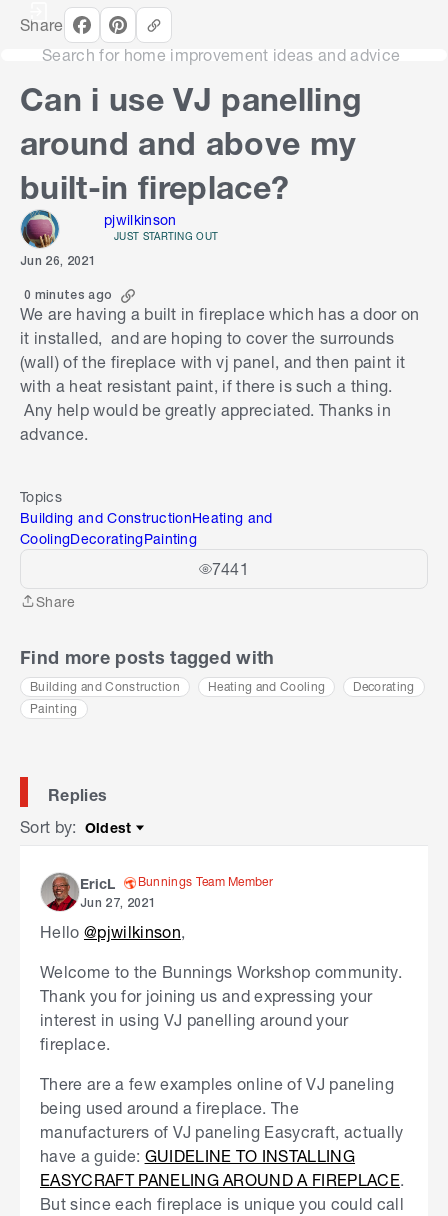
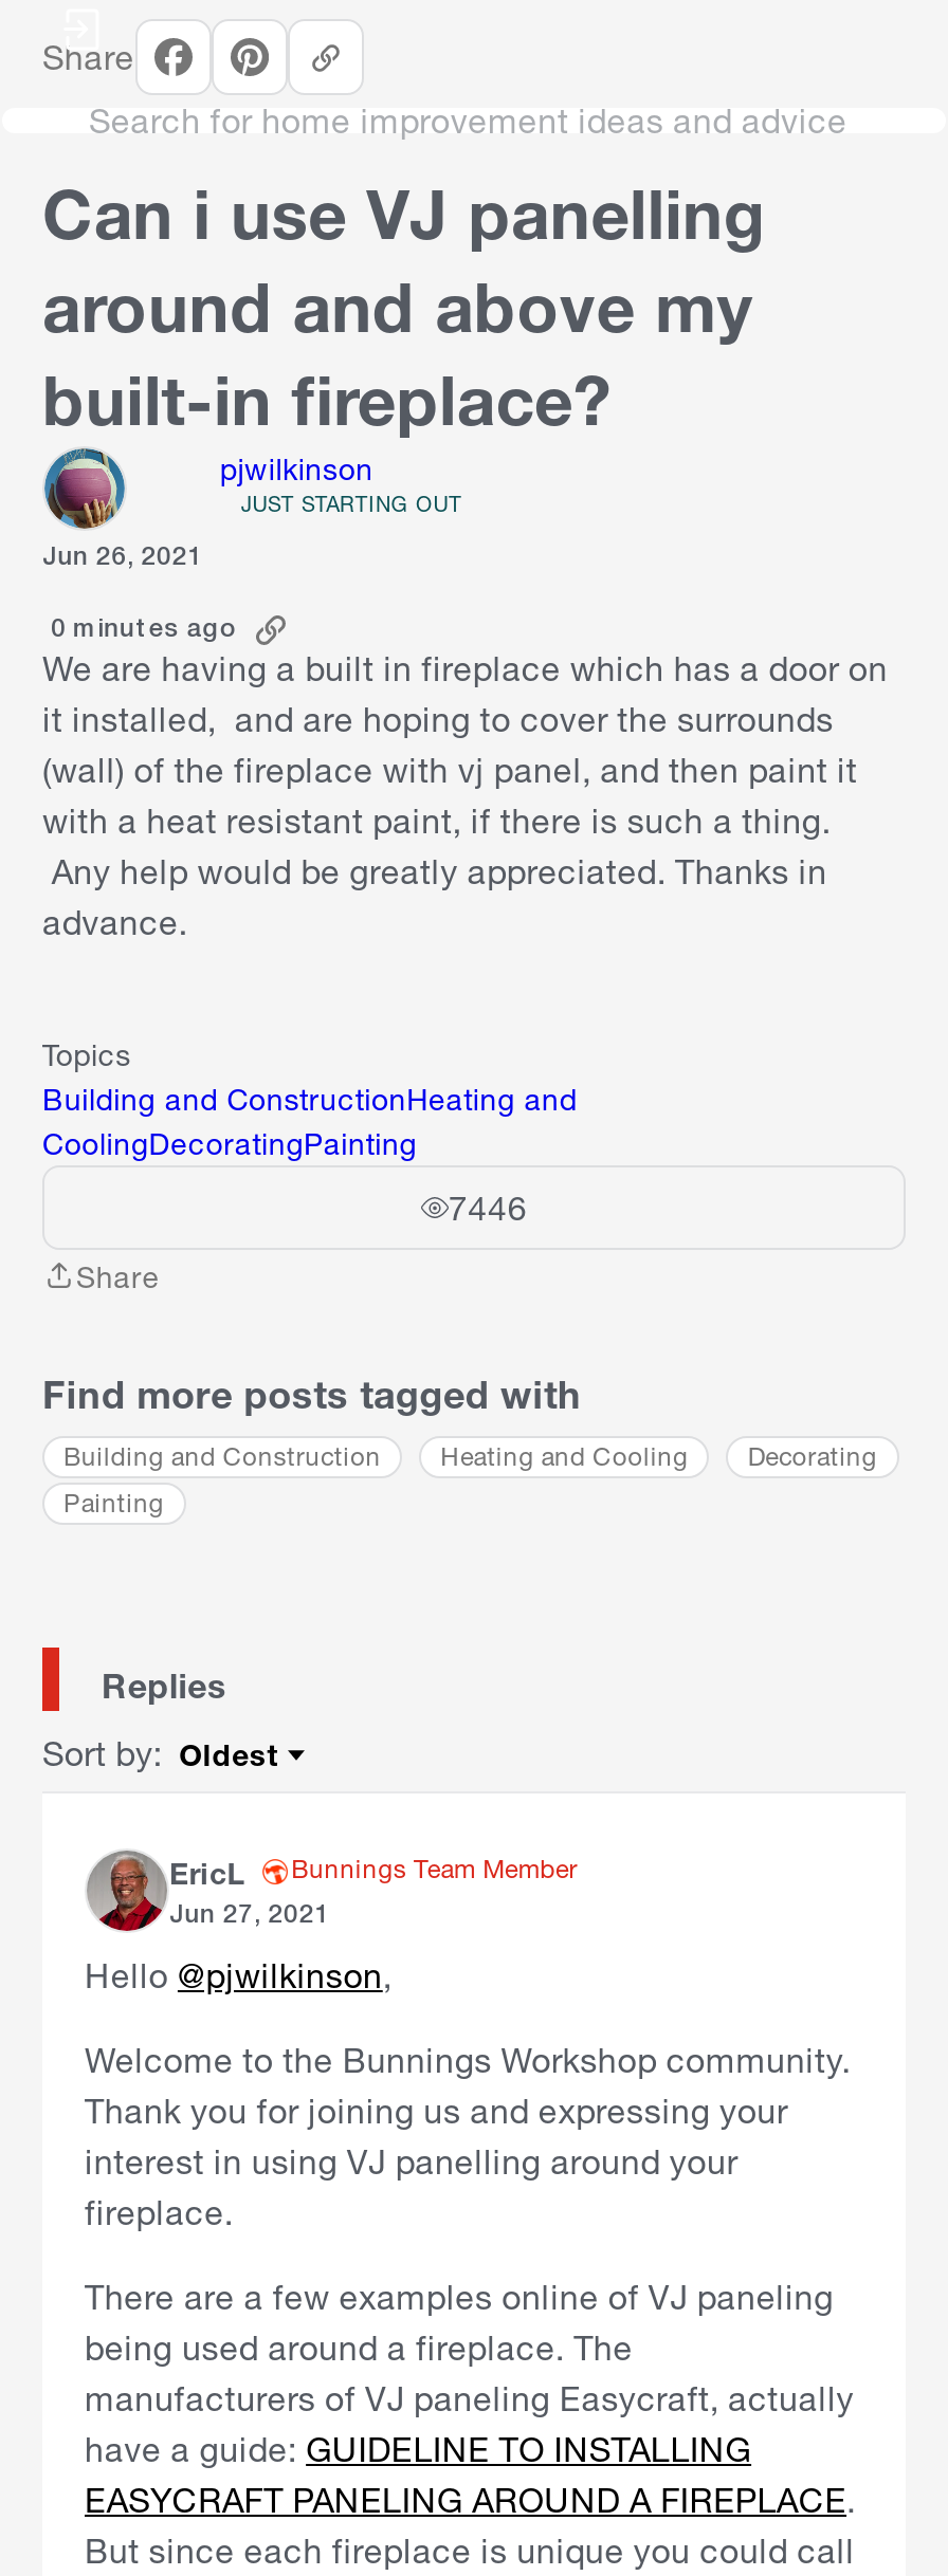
[212,559,249,578] 7441 -> [448,1187,527,1228] 7446

